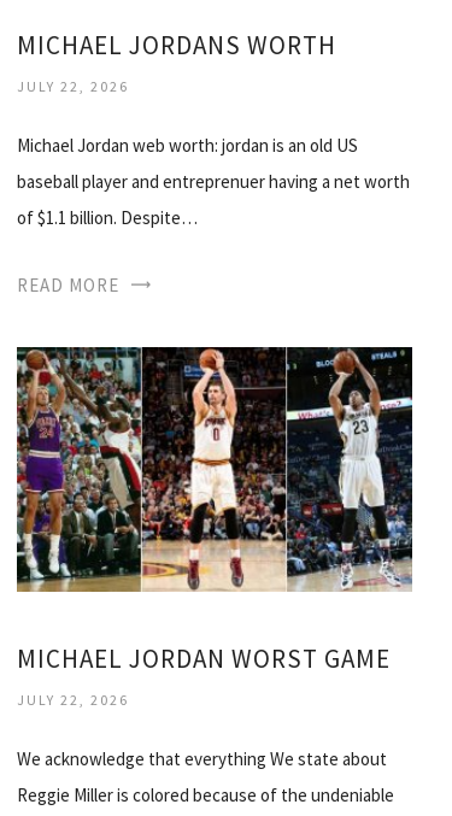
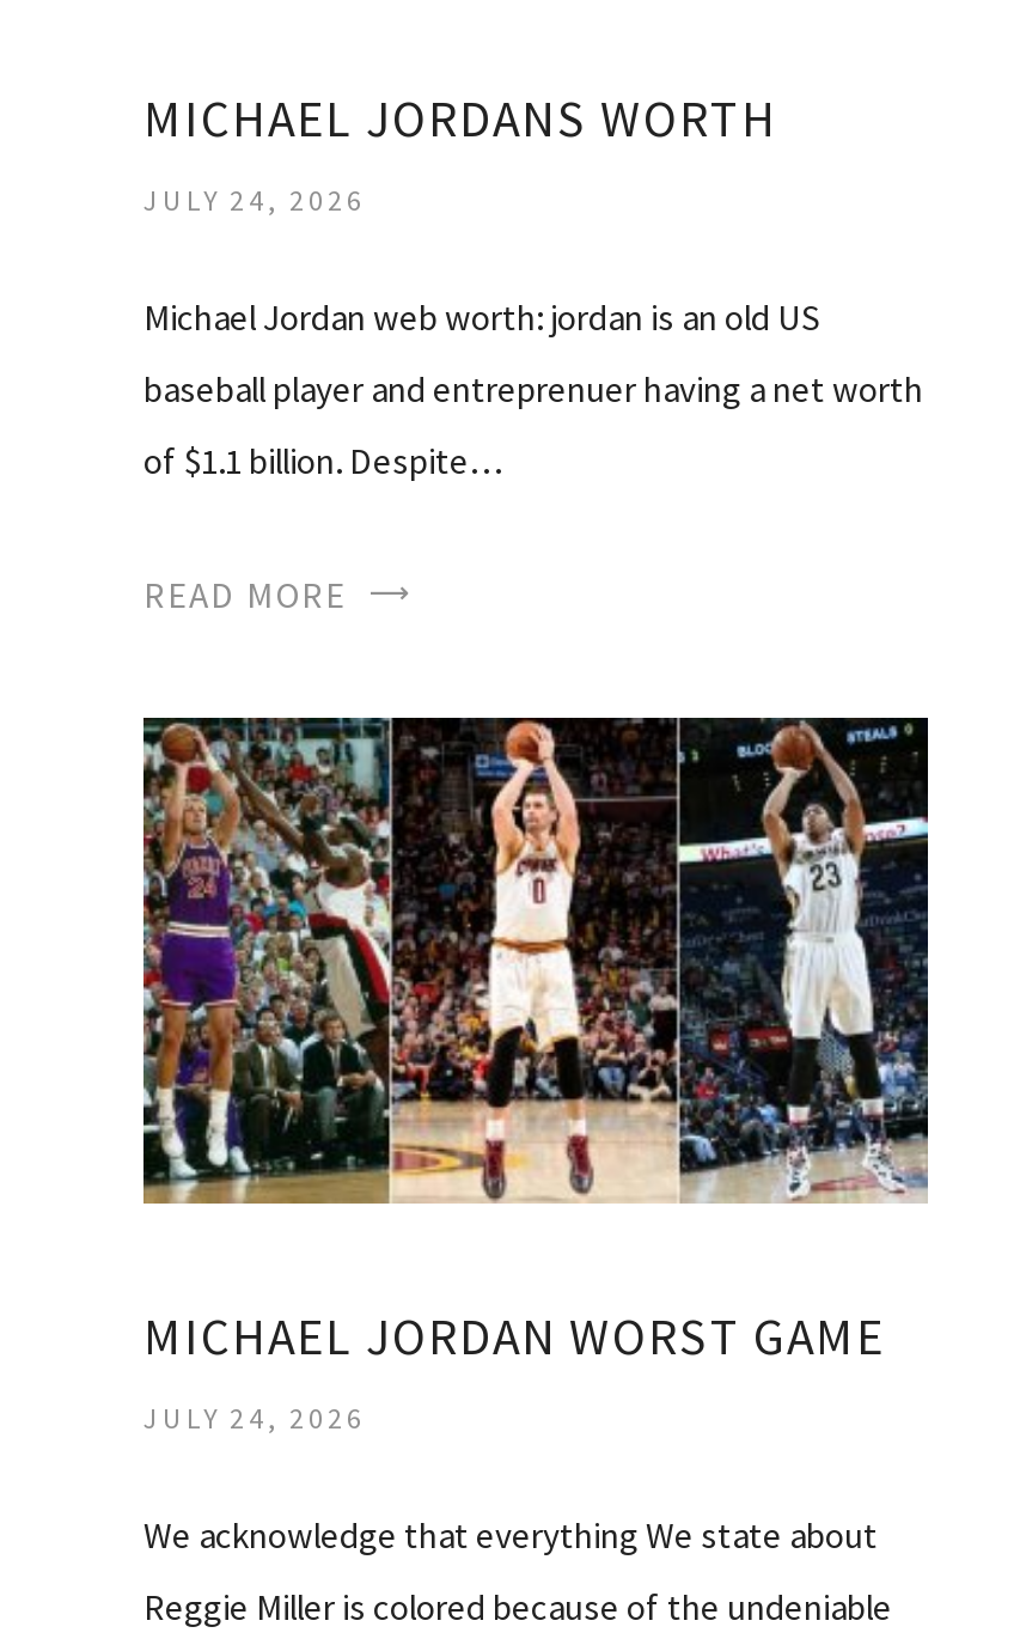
[17,77,129,95] JULY 22, 2026 -> [143,182,366,218] JULY 24, 2026
[17,691,129,709] JULY 22, 2026 -> [143,1401,366,1437] JULY 24, 2026

